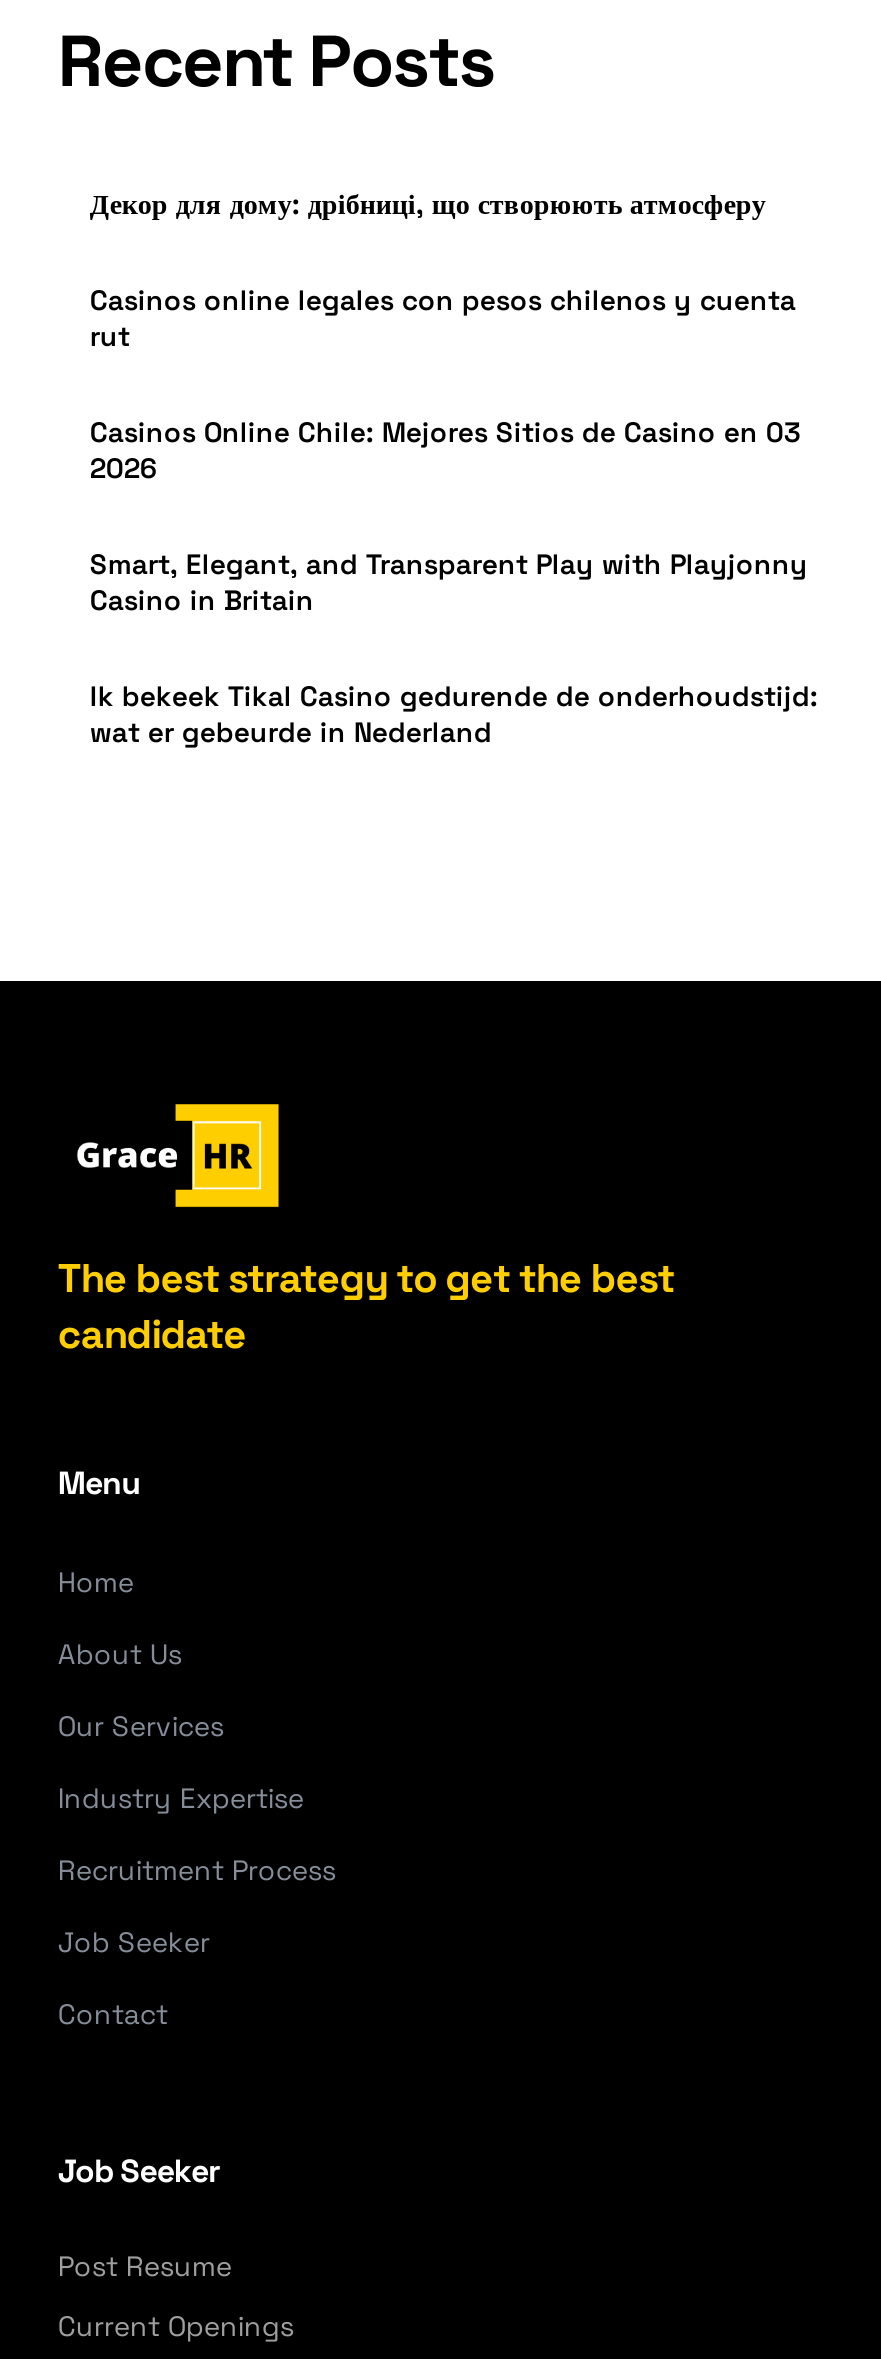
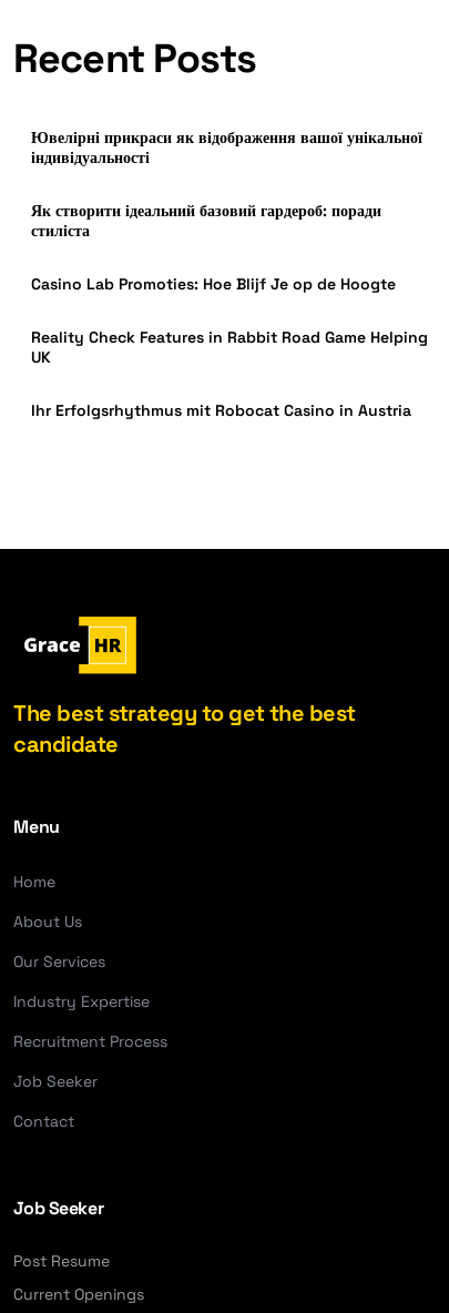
[90,186,766,222] Декор для дому: дрібниці, що створюють атмосферу -> [31,127,423,167] Ювелірні прикраси як відображення вашої унікальної | індивідуальності
[90,282,796,354] Casinos online legales con pesos chilenos y cuenta | rut -> [31,200,382,240] Як створити ідеальний базовий гардероб: поради | стиліста
[90,414,802,486] Casinos Online Chile: Mejores Sitios de Casino en 03 | 2026 -> [31,274,396,294] Casino Lab Promoties: Hoe Blijf Je op de Hoogte
[90,546,808,618] Smart, Elegant, and Transparent Play with Playjonny | Casino in Britain -> [31,327,428,367] Reality Check Features in Rabbit Road Game Helping | UK
[90,678,818,750] Ik bekeek Tikal Casino gedurende de onderhoudstijd: | wat er gebeurde in Nederland -> [31,400,412,420] Ihr Erfolgsrhythmus mit Robocat Casino in Austria

